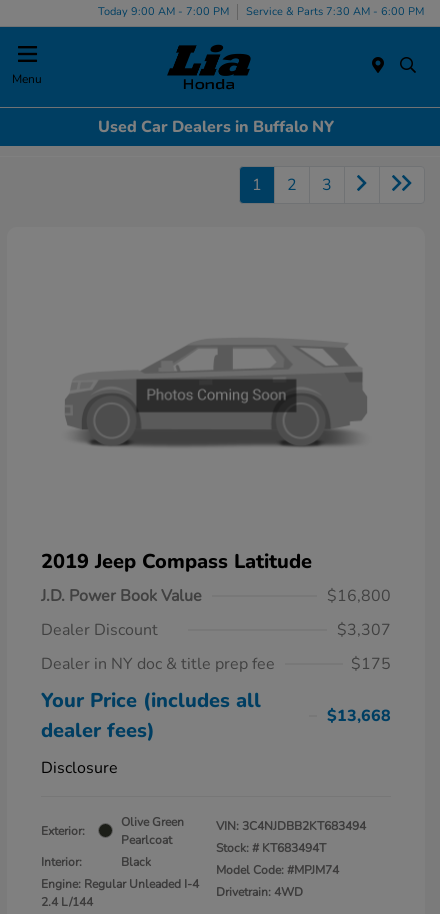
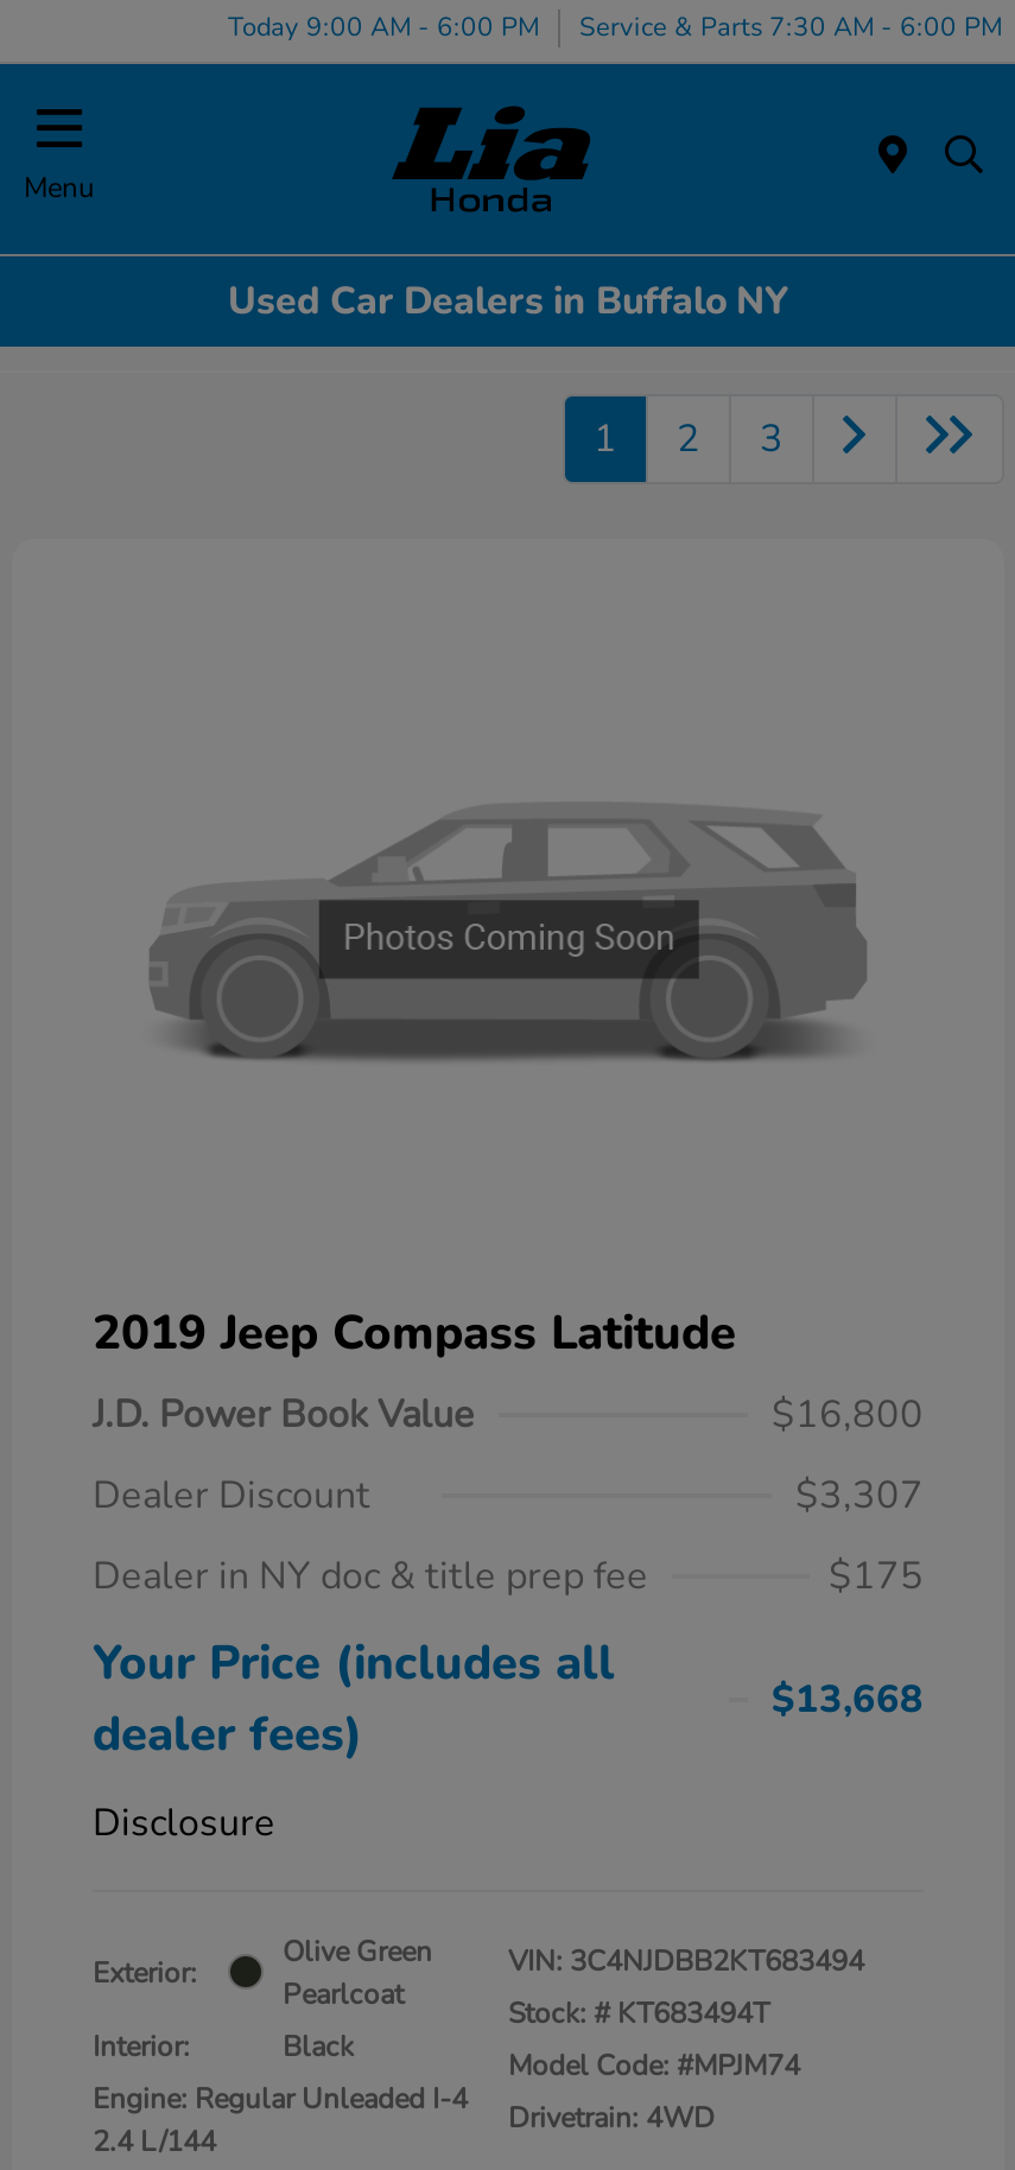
[98,3,424,18] Today 9:00 AM - 7:00 PM Service & Parts 7:30 AM - 6:00 PM -> [228,8,1002,44] Today 9:00 AM - 6:00 PM Service & Parts 7:30 AM - 6:00 PM

